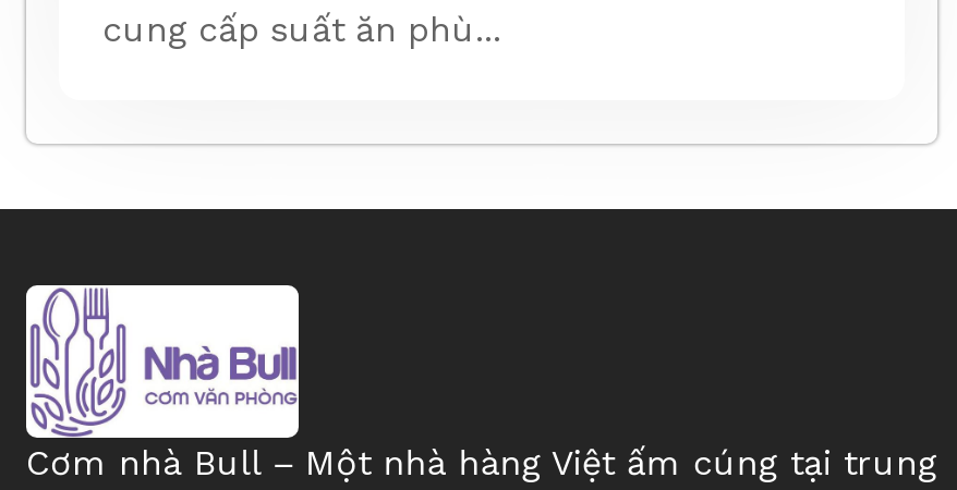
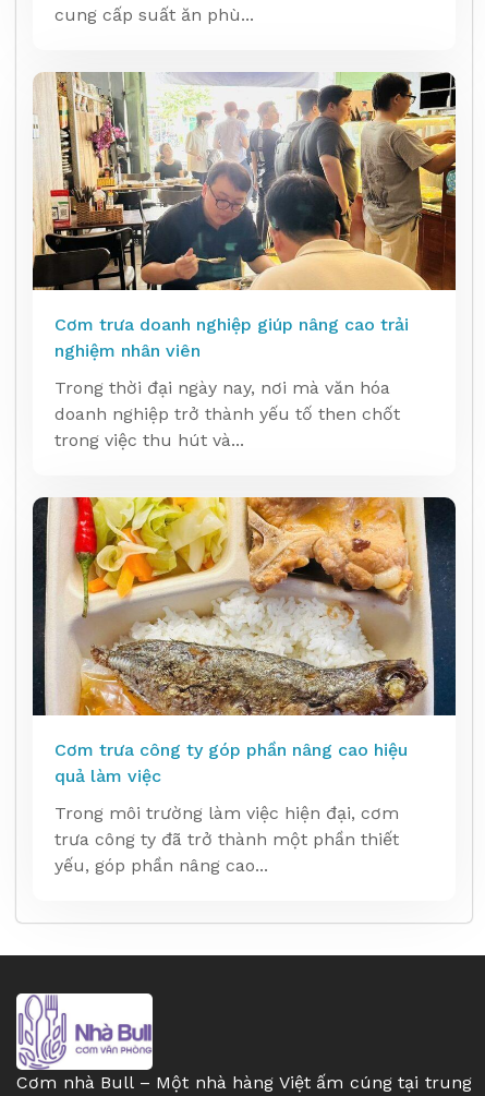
none -> [32,71,457,450] [image] | Cơm trưa doanh nghiệp giúp nâng cao trải | nghiệm nhân viên | Trong thời đại ngày nay, nơi mà văn hóa | doanh nghiệp trở thành yếu tố then chốt | trong việc thu hút và...
none -> [32,496,457,875] [image] | Cơm trưa công ty góp phần nâng cao hiệu | quả làm việc | Trong môi trường làm việc hiện đại, cơm | trưa công ty đã trở thành một phần thiết | yếu, góp phần nâng cao...

